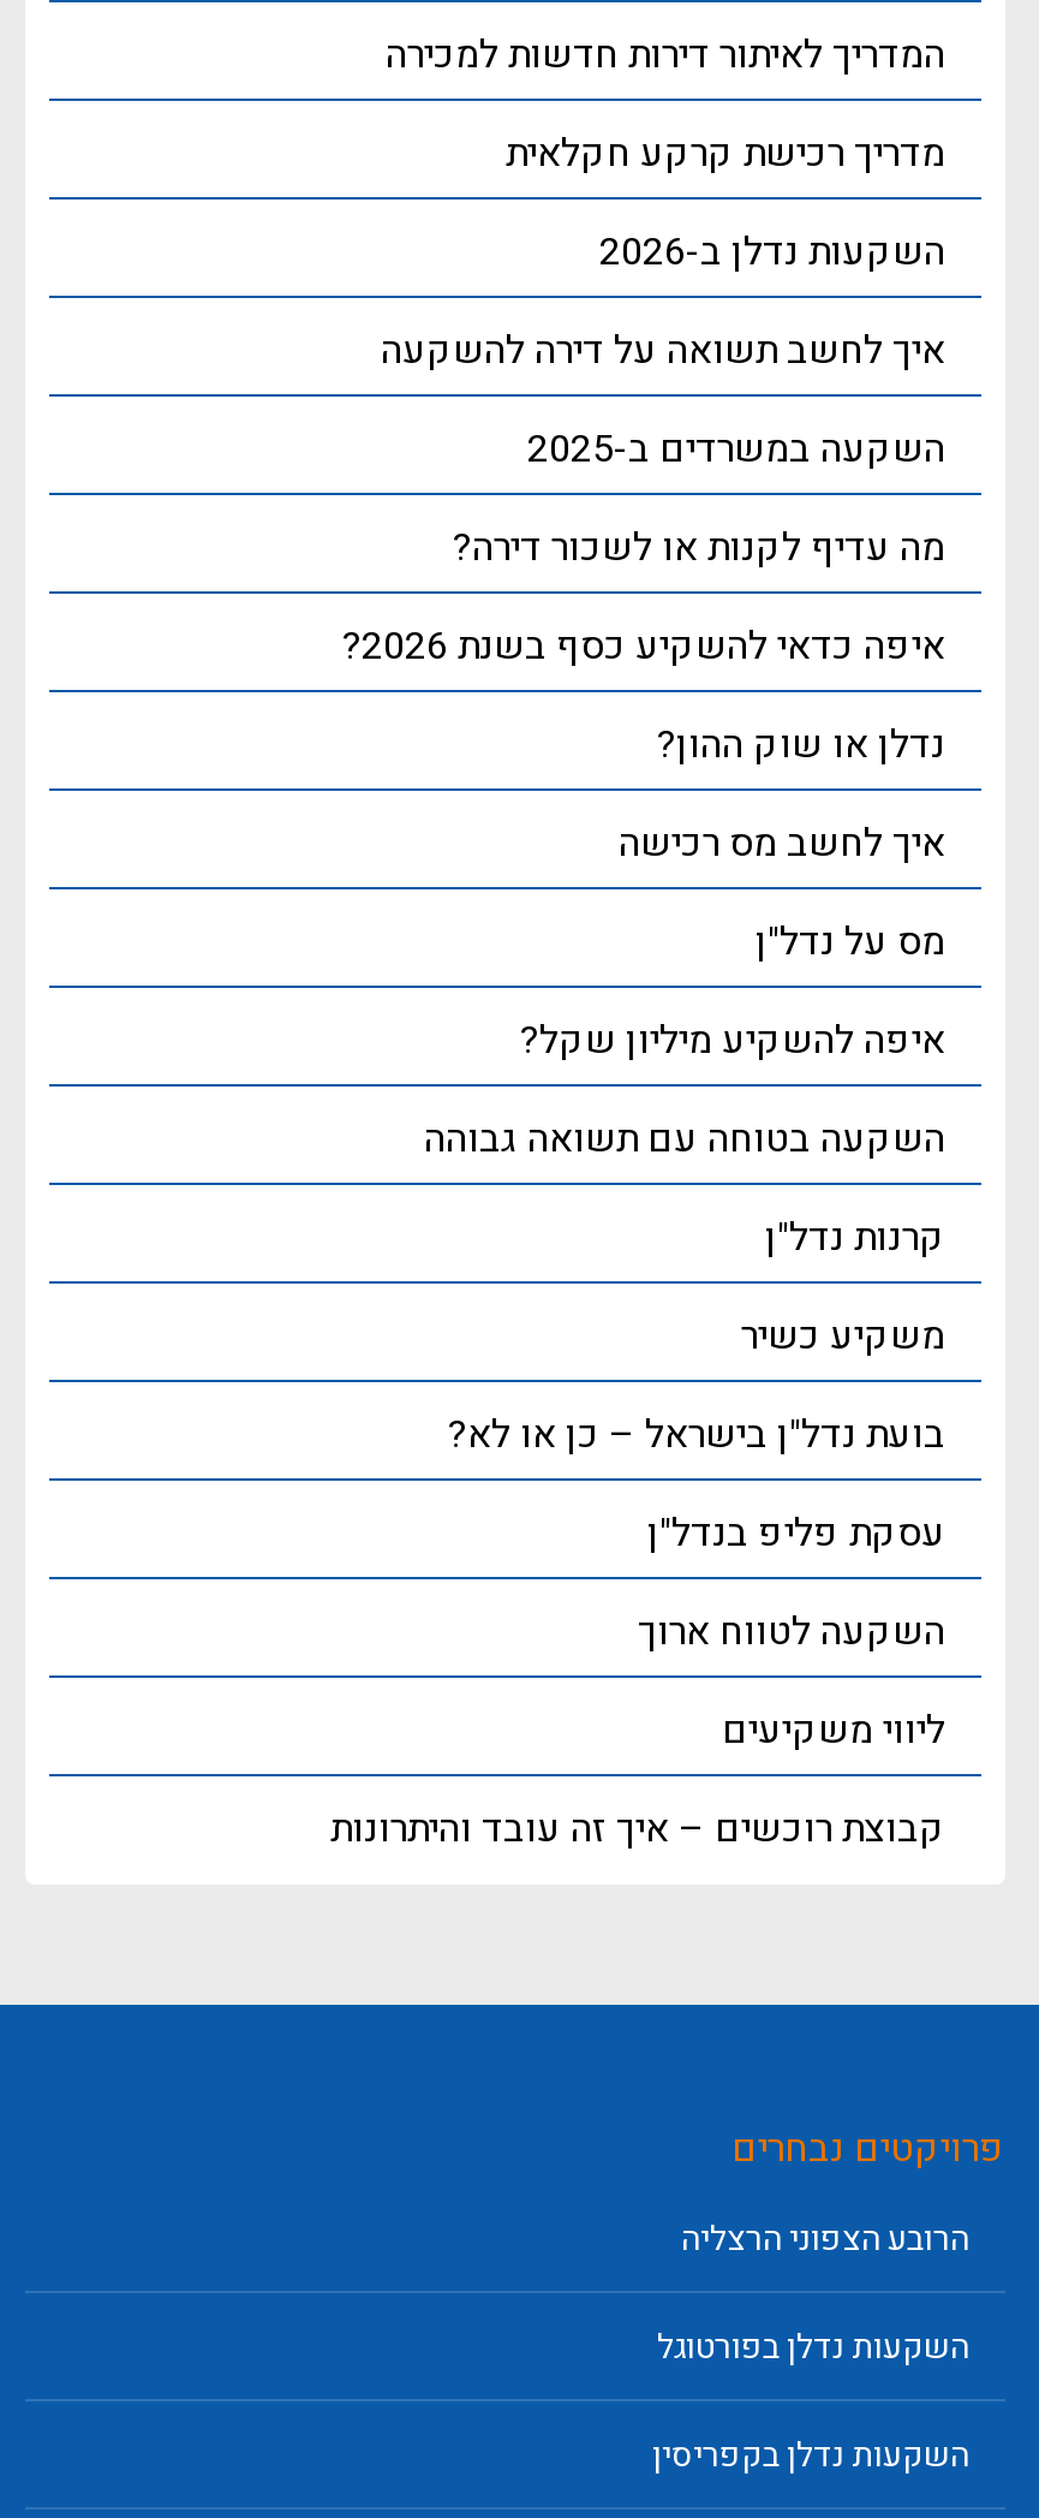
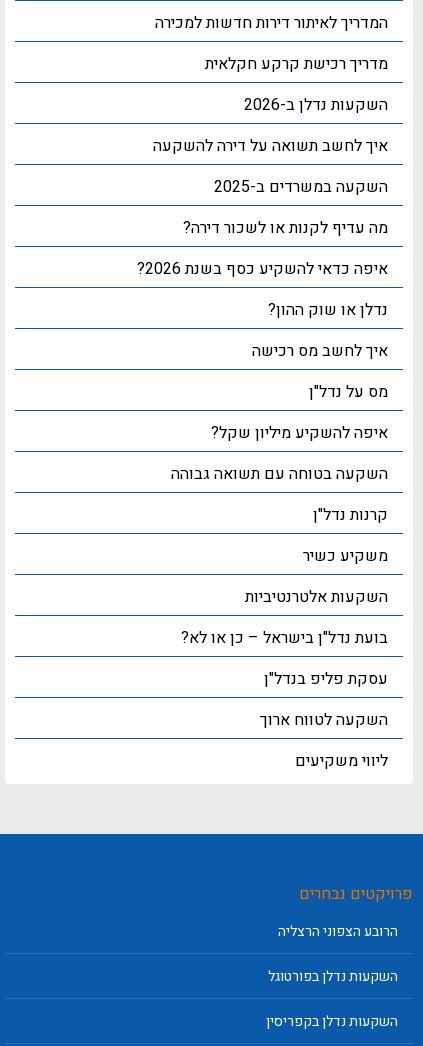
none -> [245,585,388,609] השקעות אלטרנטיביות
moved [448,1406,945,1760] -> [181,626,388,773]: בועת נדל"ן בישראל – כן או לא? | עסקת פליפ בנדל"ן | השקעה לטווח ארוך | ליווי משקיעים
[330,1800,945,1858] קבוצת רוכשים – איך זה עובד והיתרונות -> none

